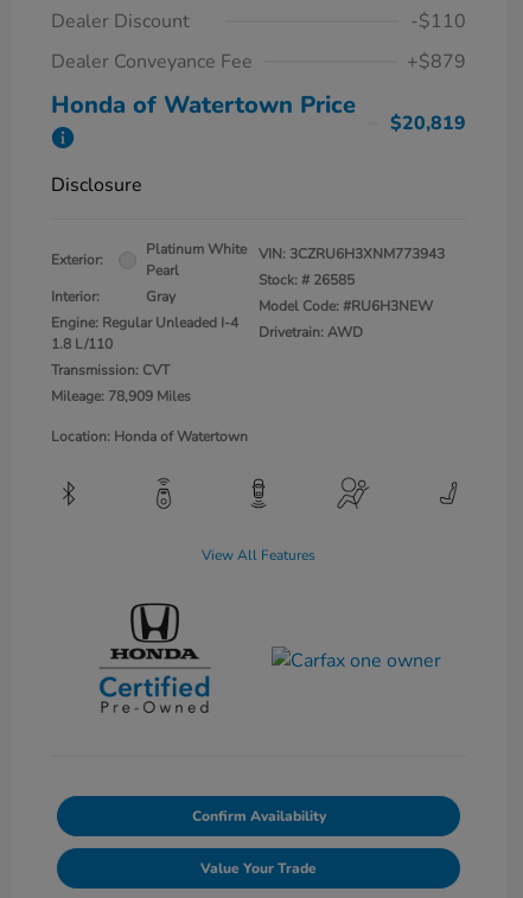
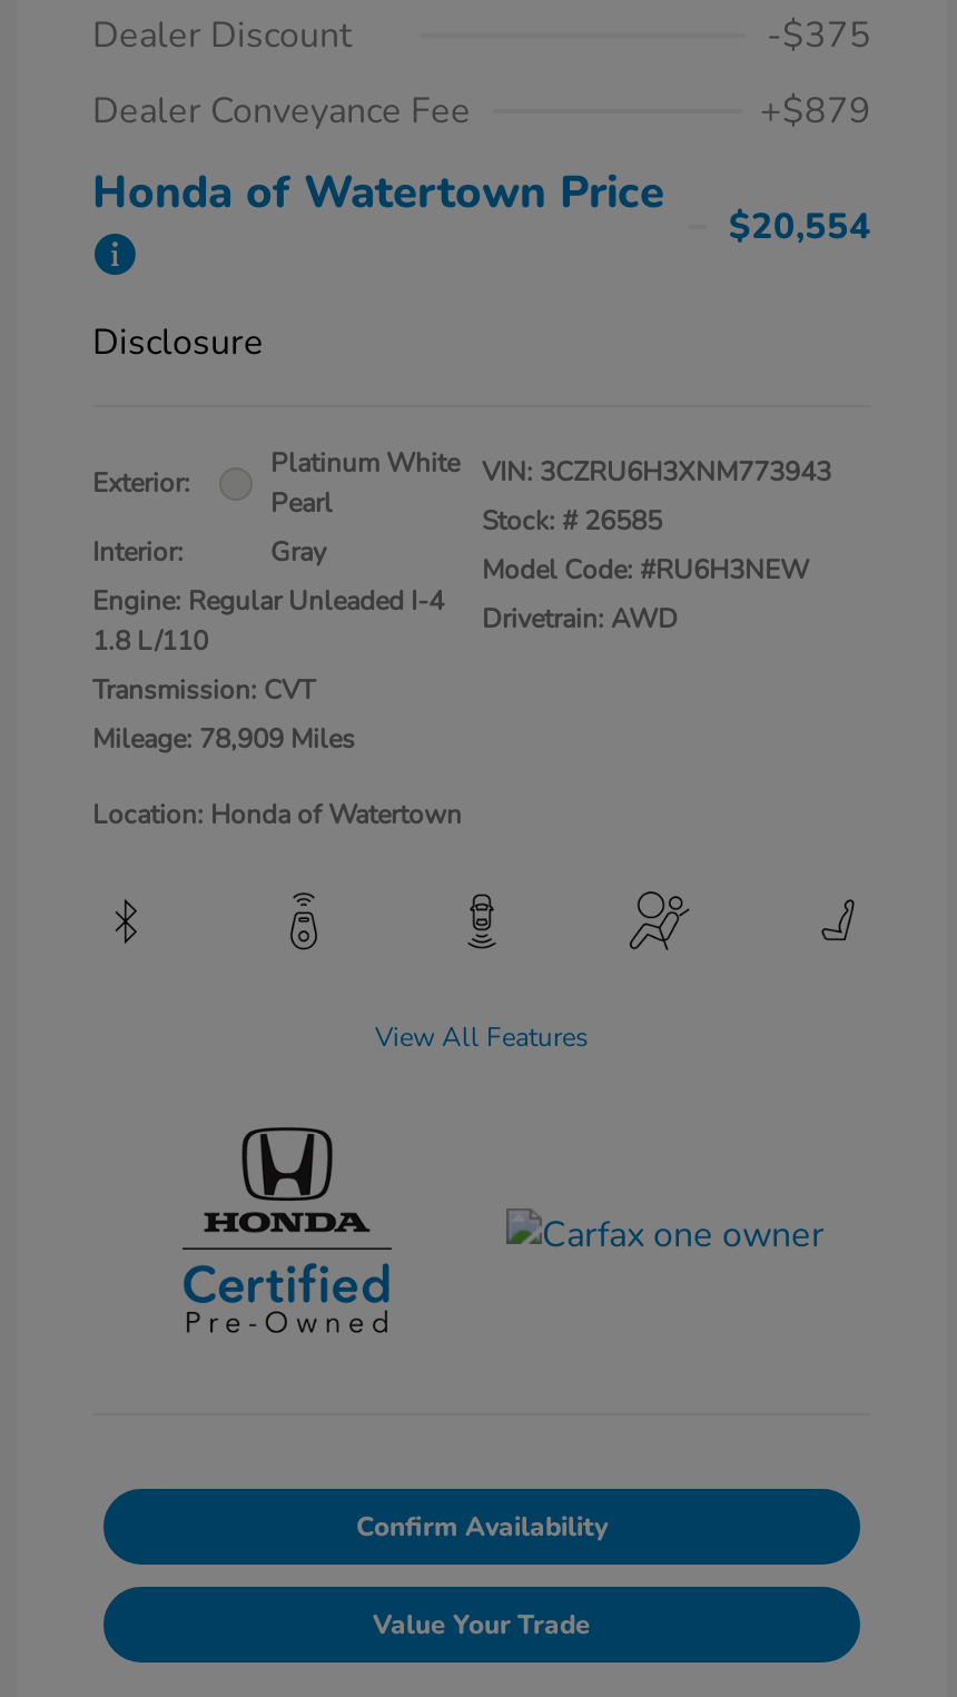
[410,9,466,35] -$110 -> [767,12,871,61] -$375
[390,111,466,137] $20,819 -> [729,203,871,252] $20,554

